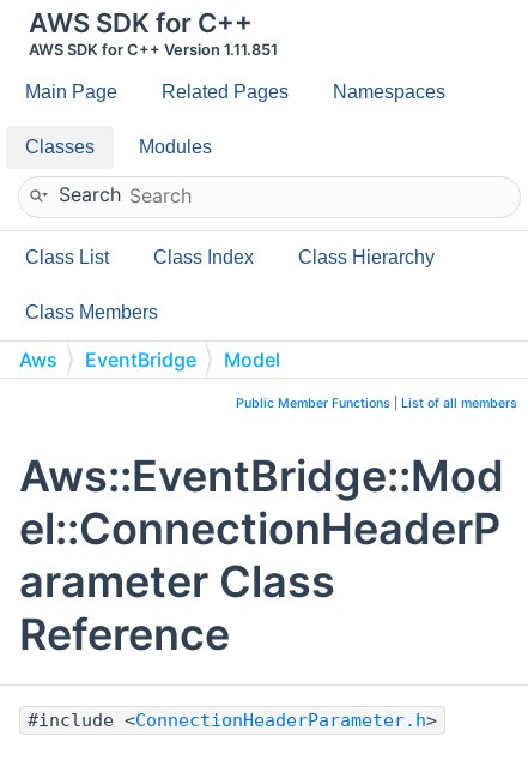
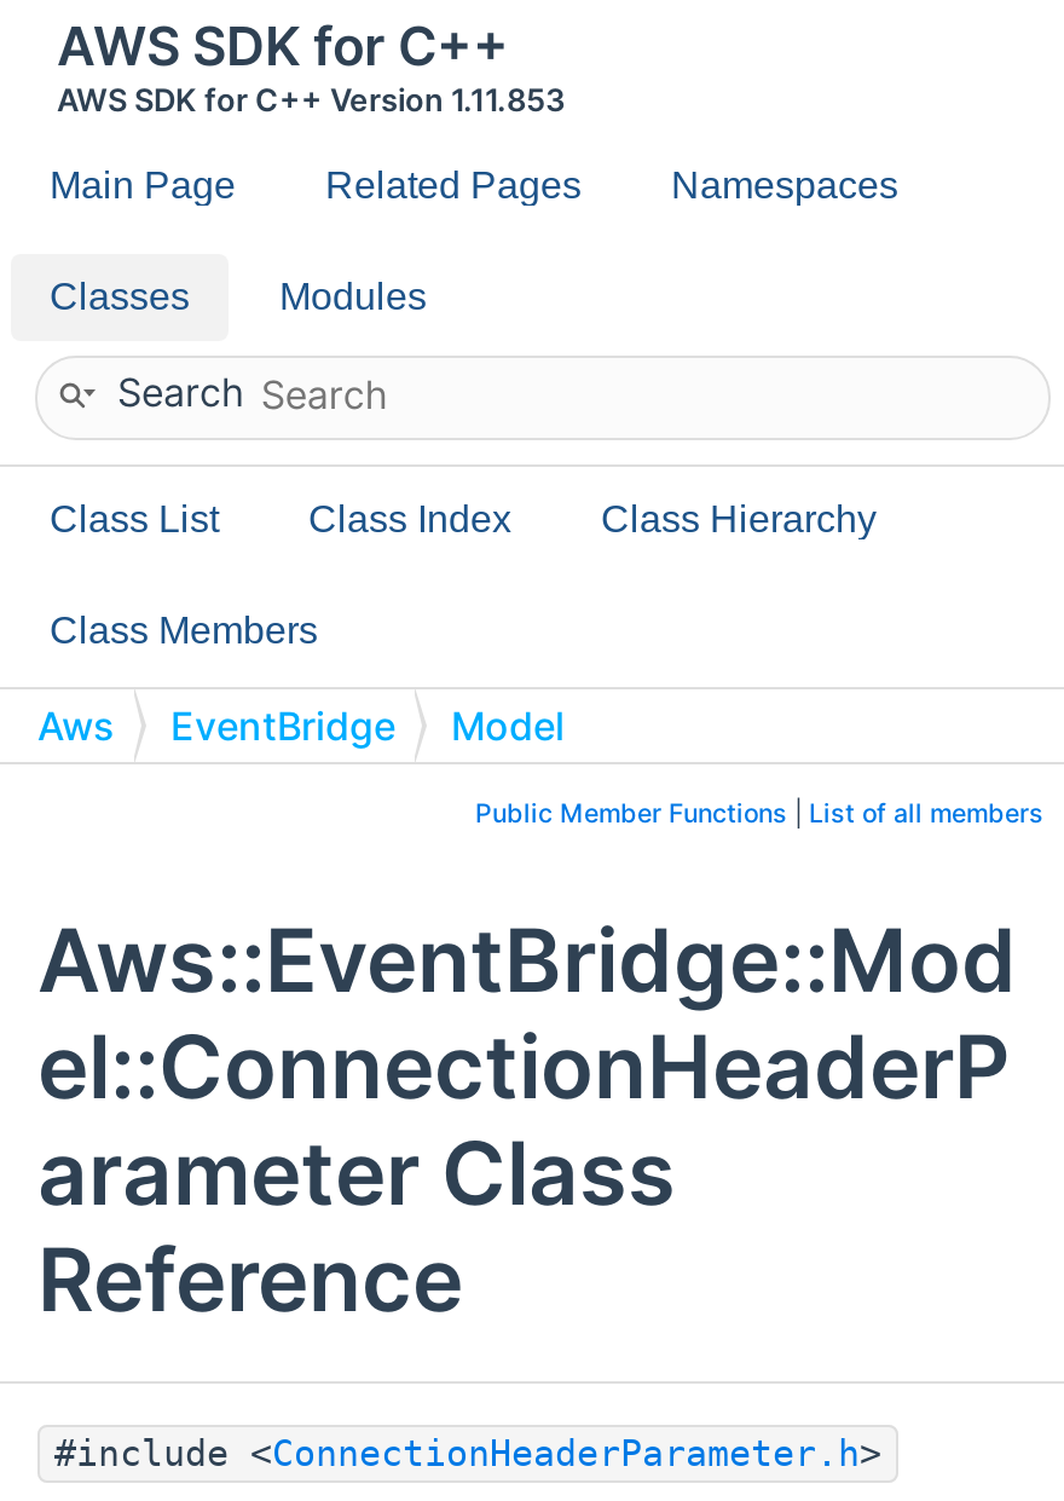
[29,41,278,59] AWS SDK for C++ Version 1.11.851 -> [57,82,565,119] AWS SDK for C++ Version 1.11.853

